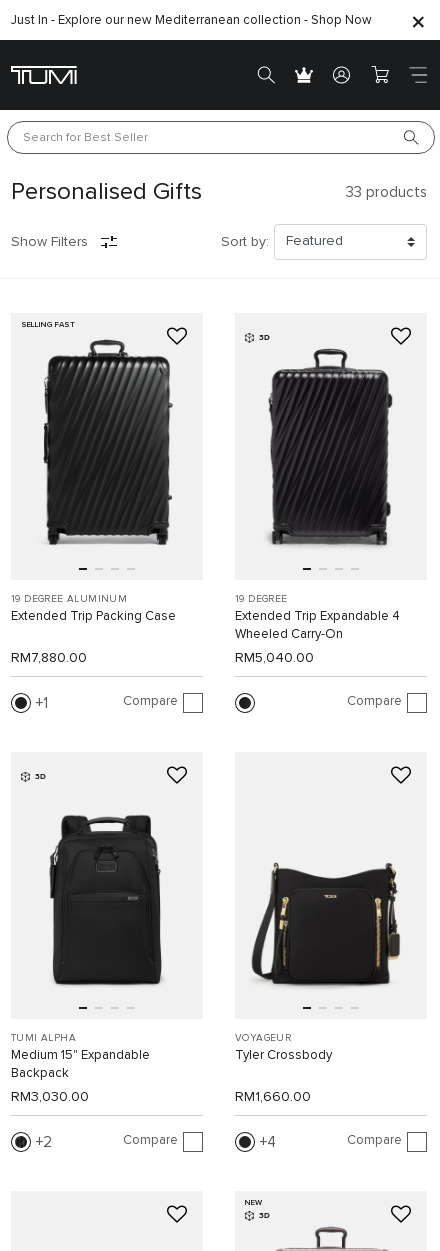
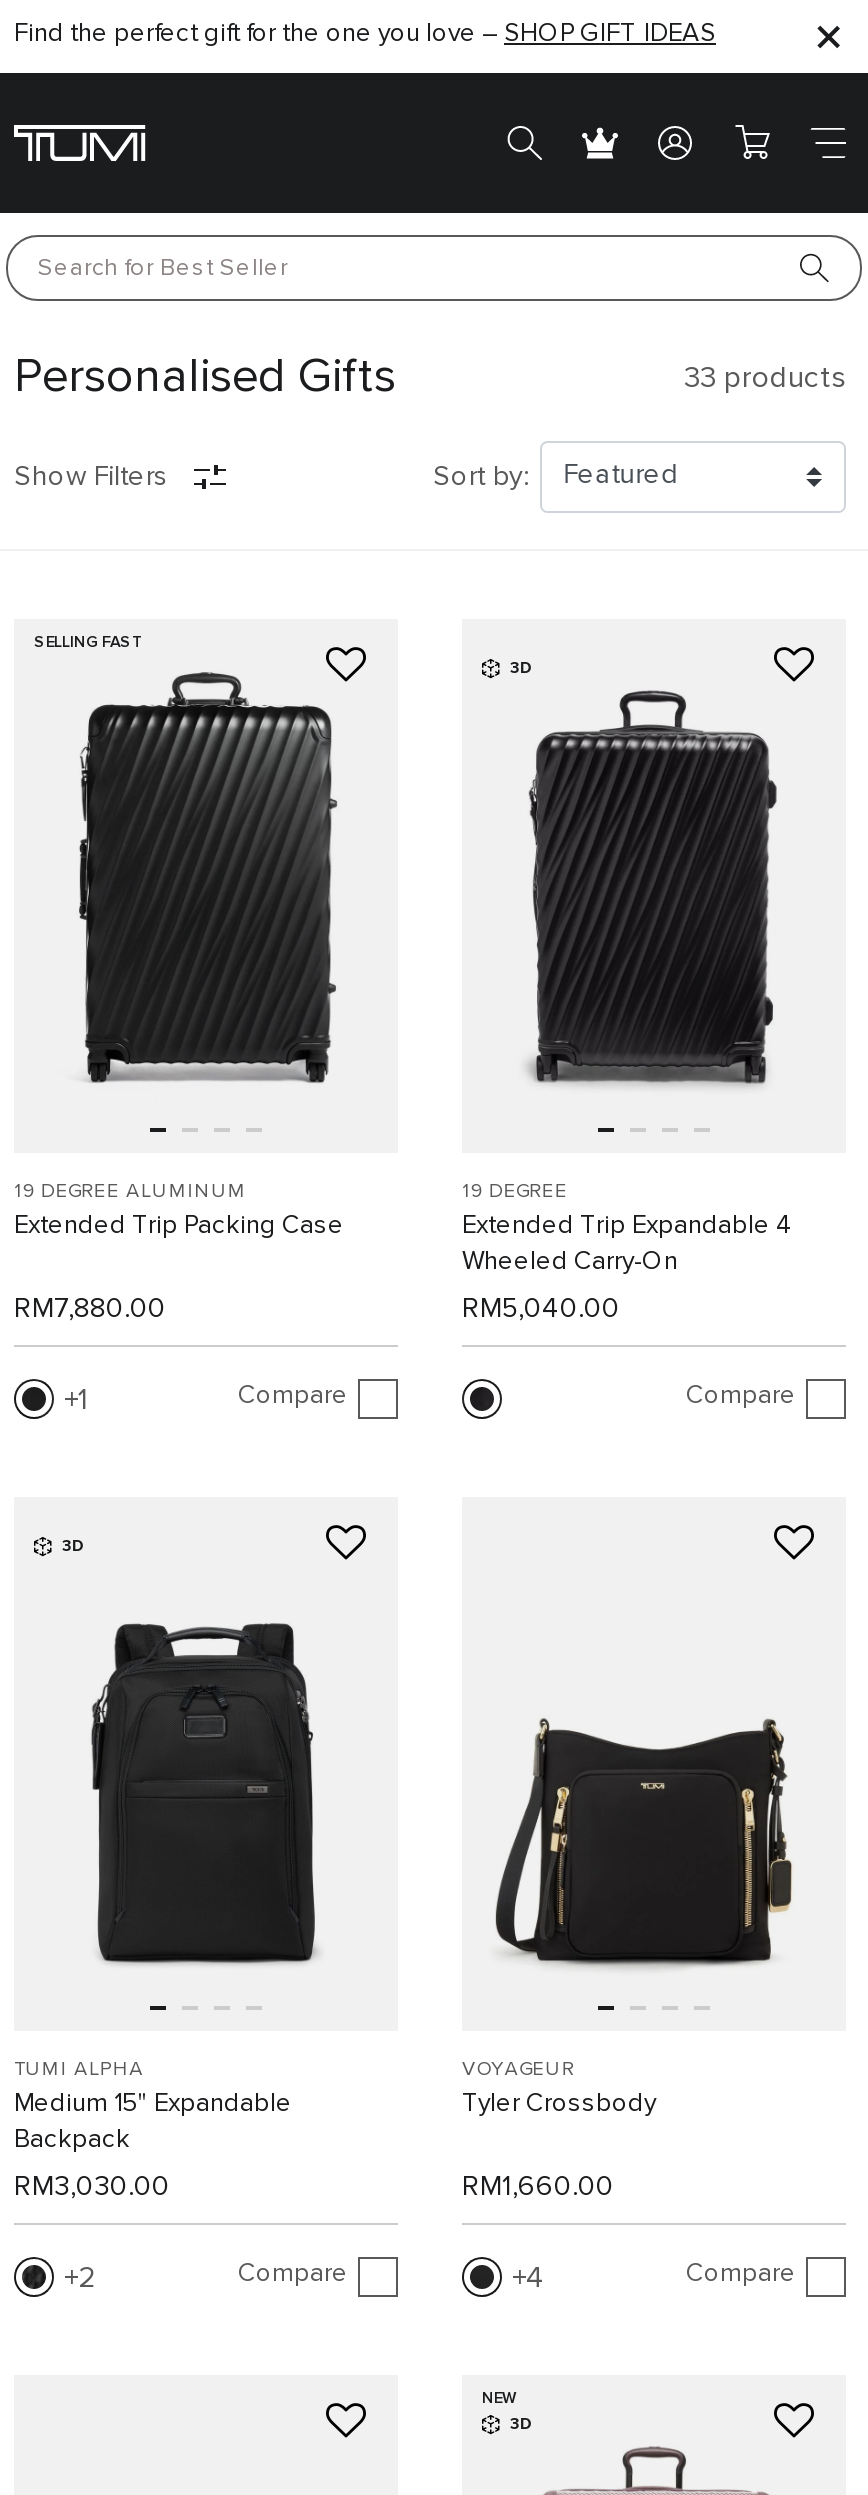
[11,13,372,26] Just In - Explore our new Mediterranean collection - Shop Now -> [14,20,716,46] Find the perfect gift for the one you love – SHOP GIFT IDEAS

